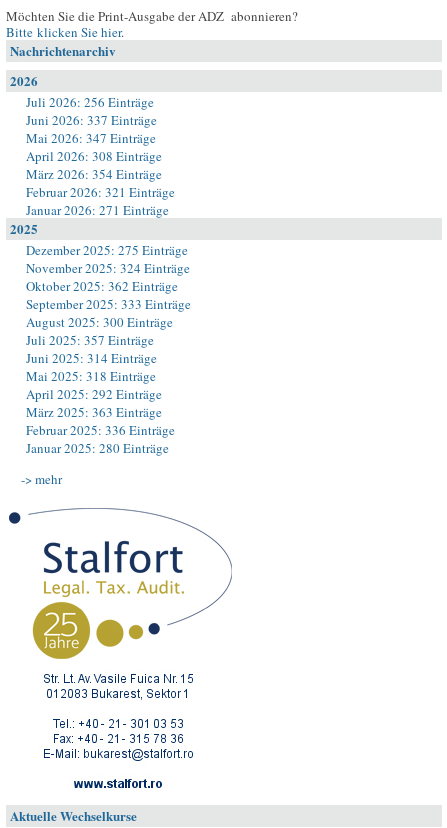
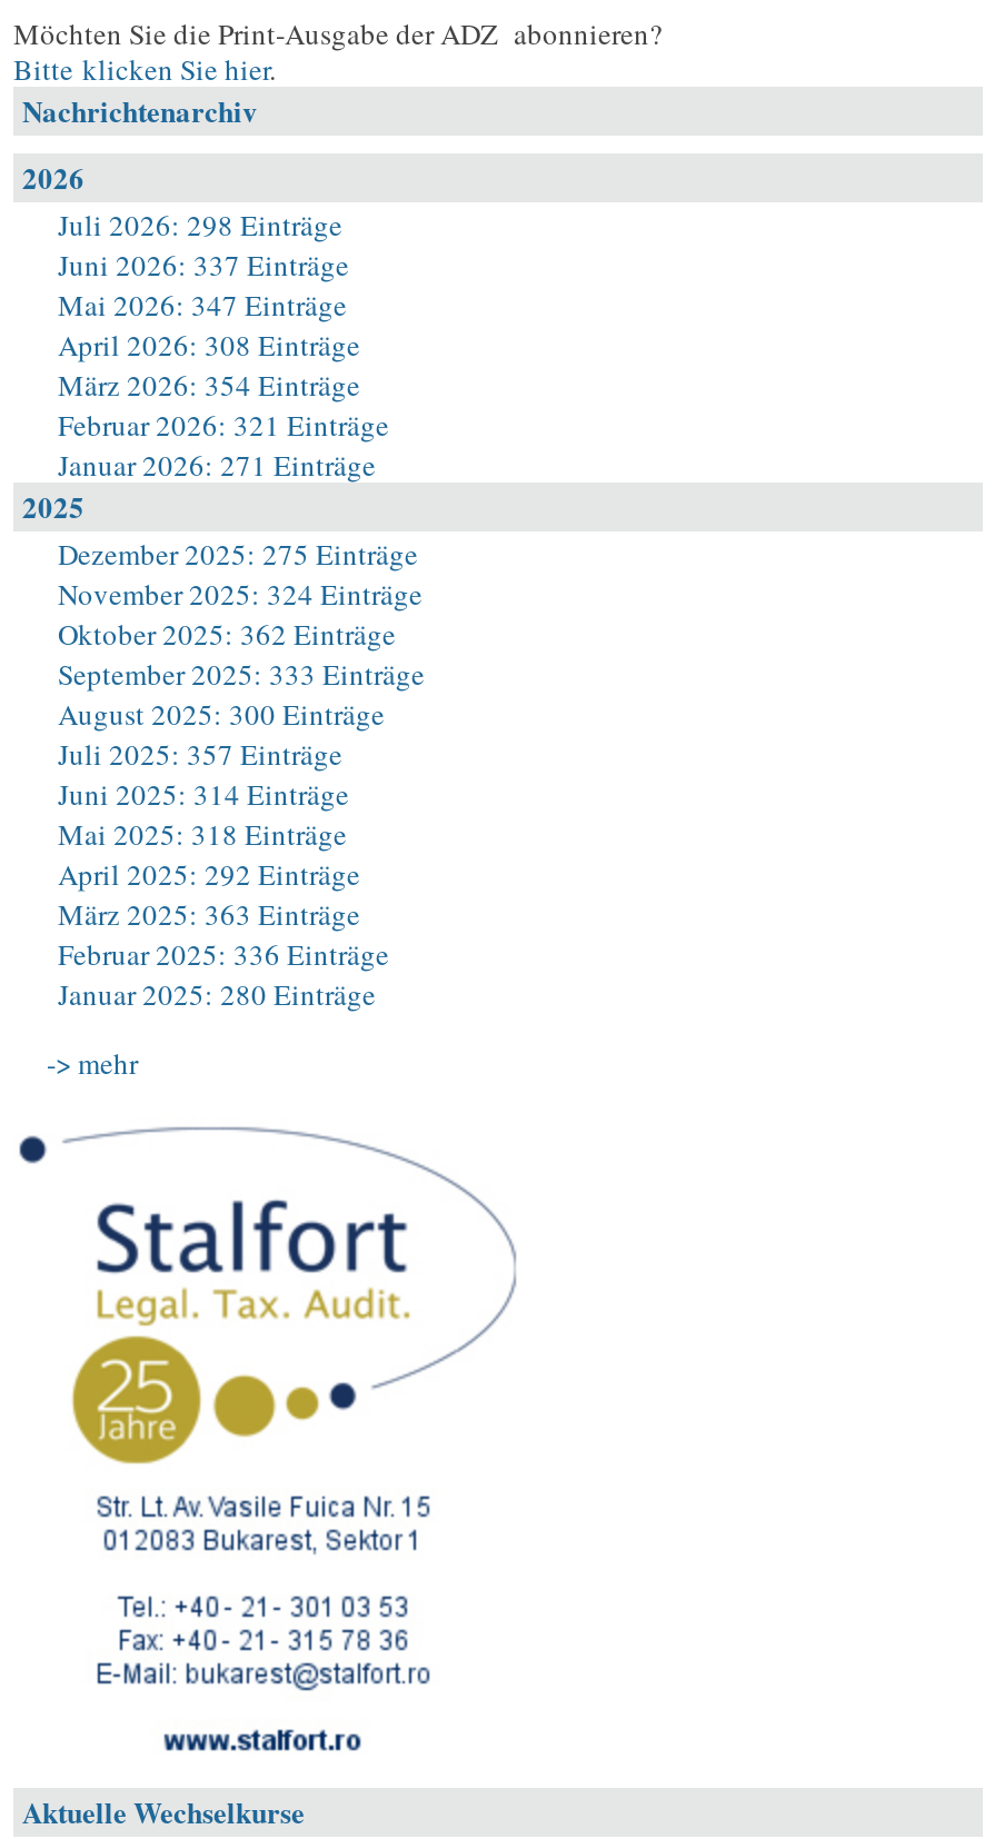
[26,93,154,111] Juli 2026: 256 Einträge -> [58,205,342,245] Juli 2026: 298 Einträge

